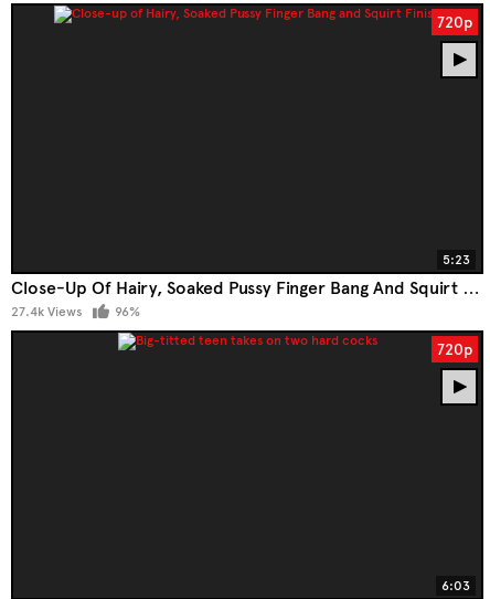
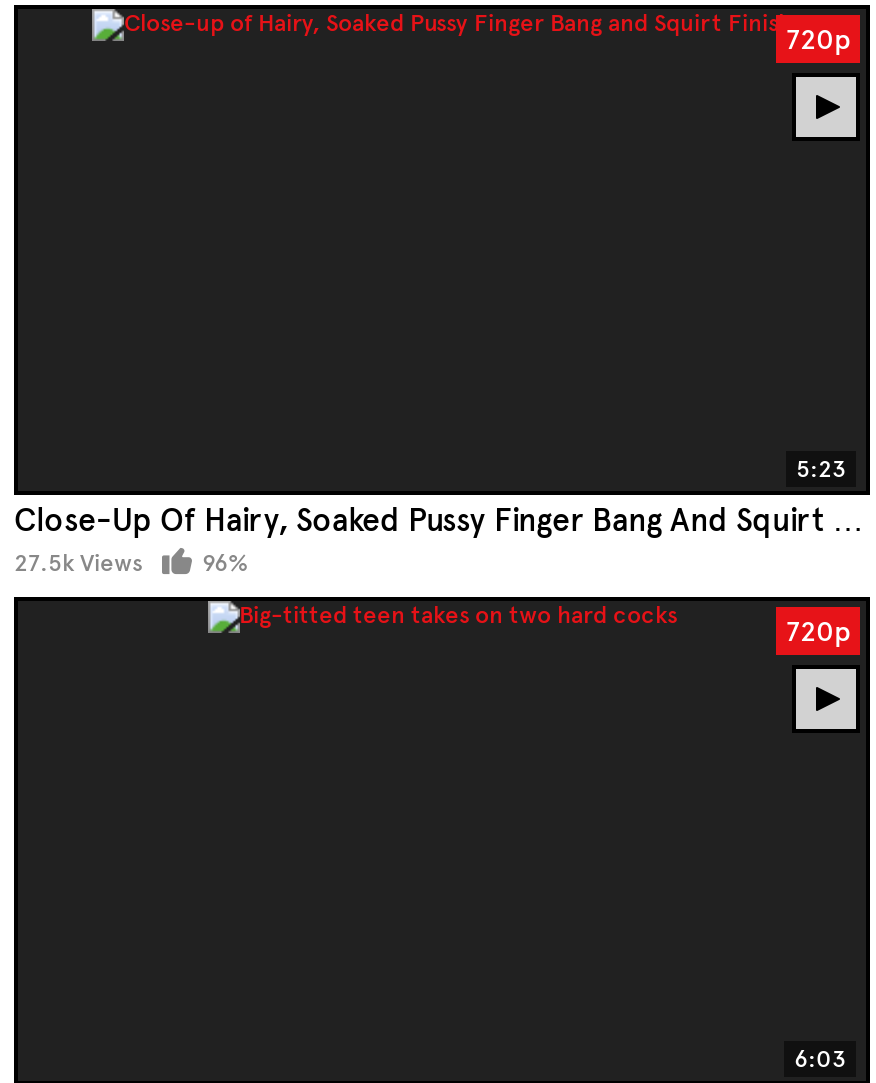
[11,303,82,319] 27.4k Views -> [14,548,142,576] 27.5k Views

